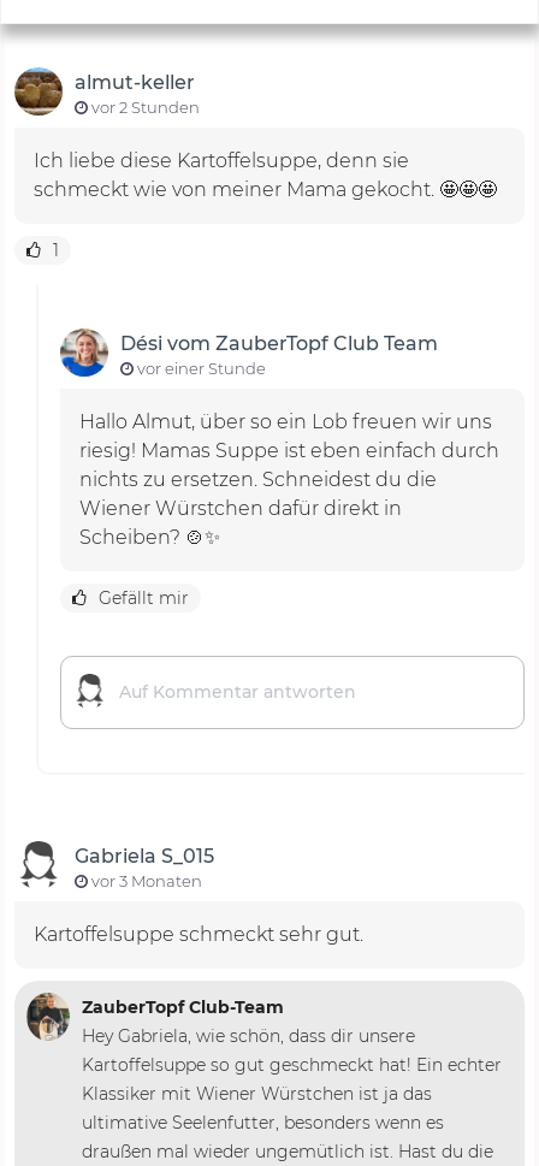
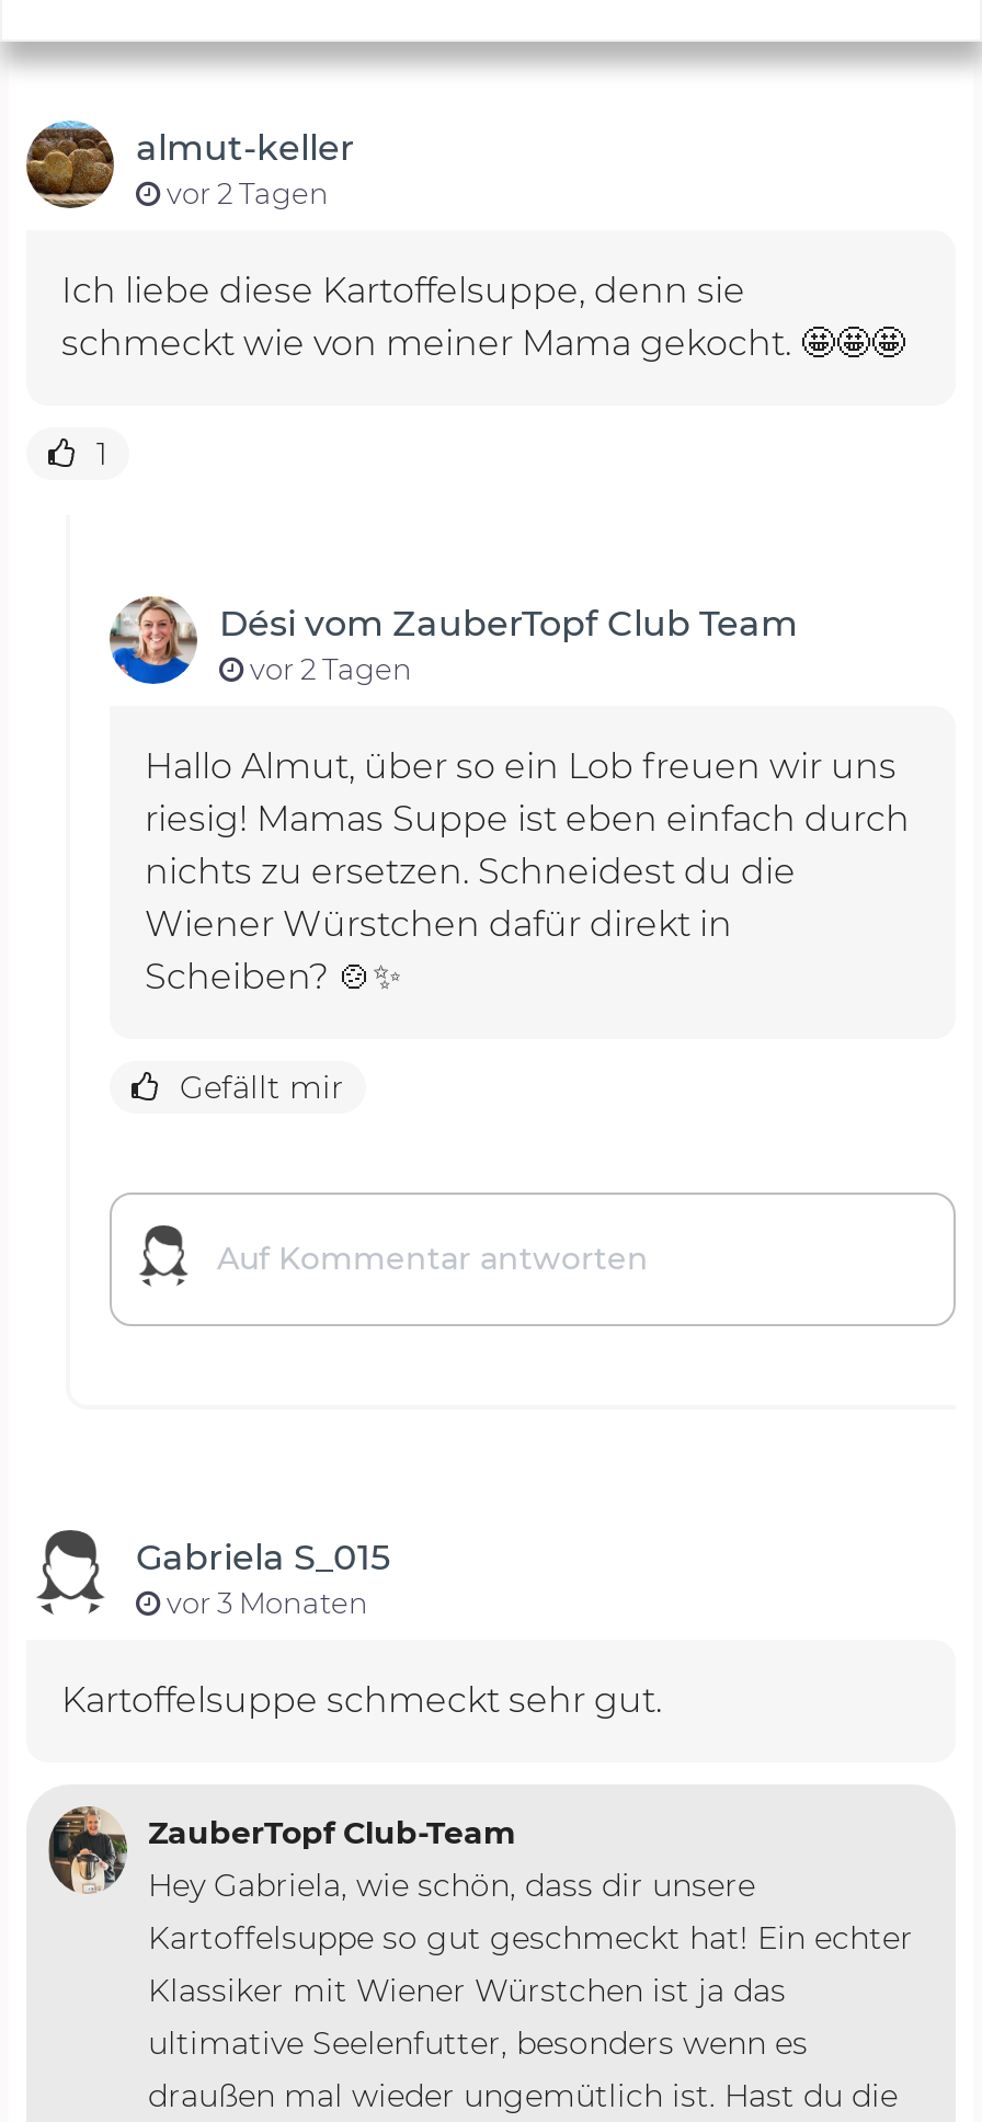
[88,98,200,117] vor 2 Stunden -> [160,176,329,211] vor 2 Tagen
[134,359,266,378] vor einer Stunde -> [243,651,412,686] vor 2 Tagen

